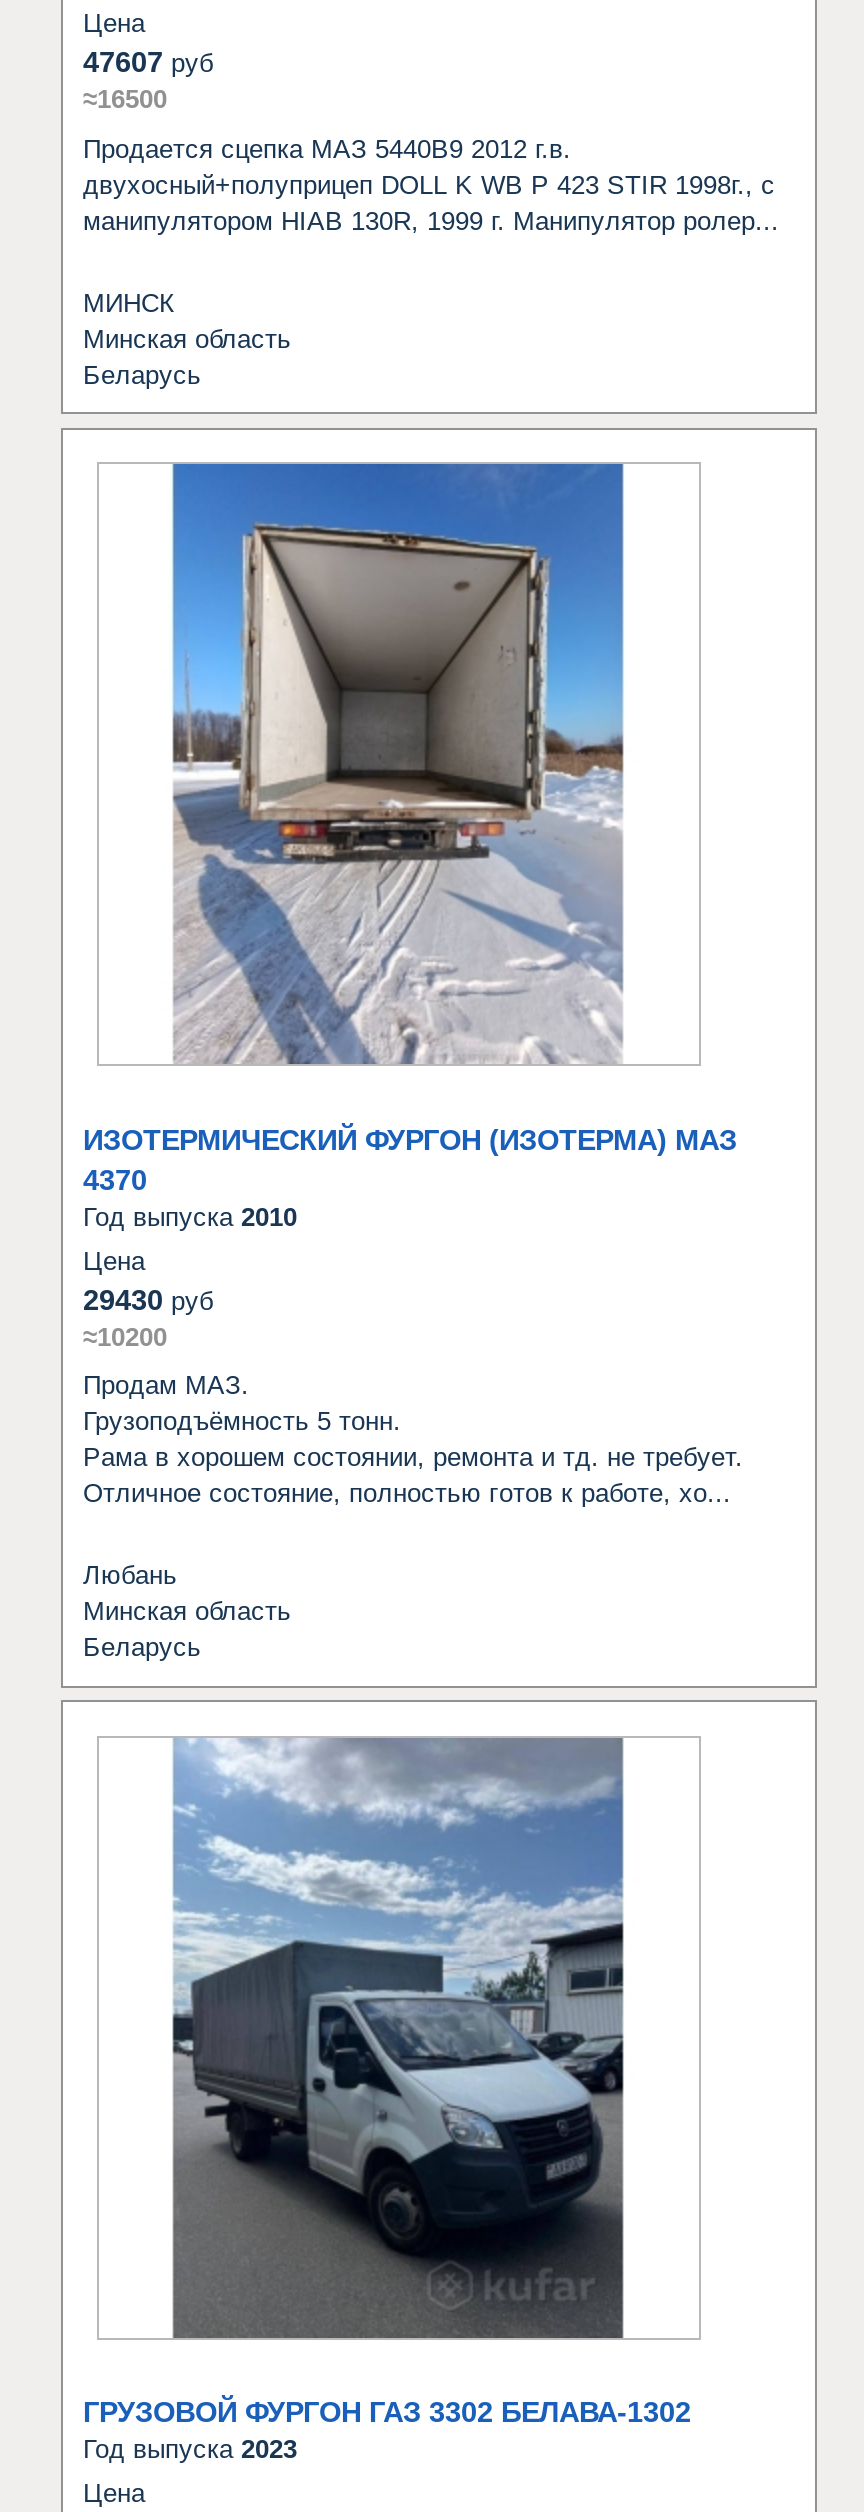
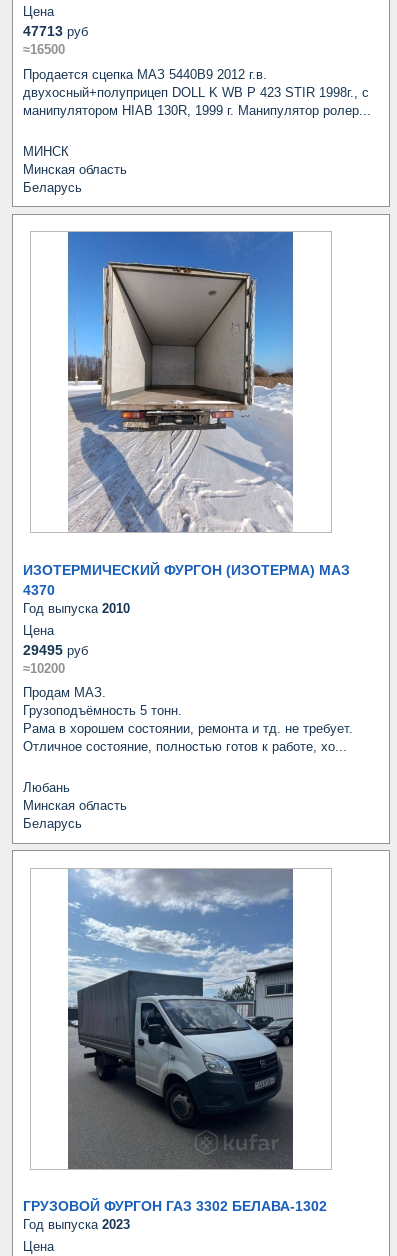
[83,46,213,78] 47607 руб -> [23,23,88,39] 47713 руб
[83,1283,213,1315] 29430 руб -> [23,642,88,658] 29495 руб

